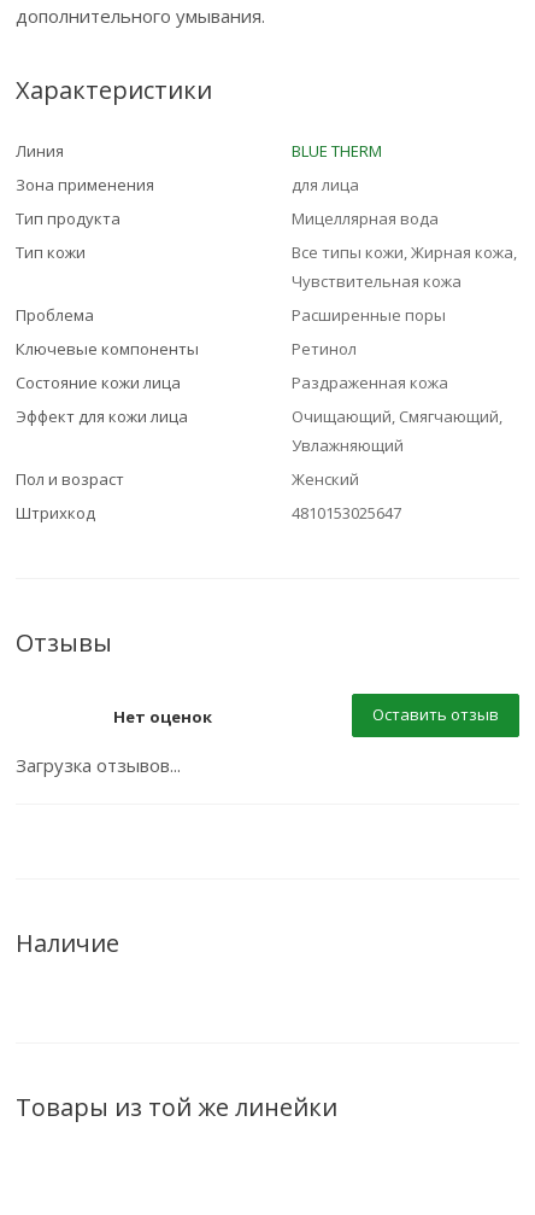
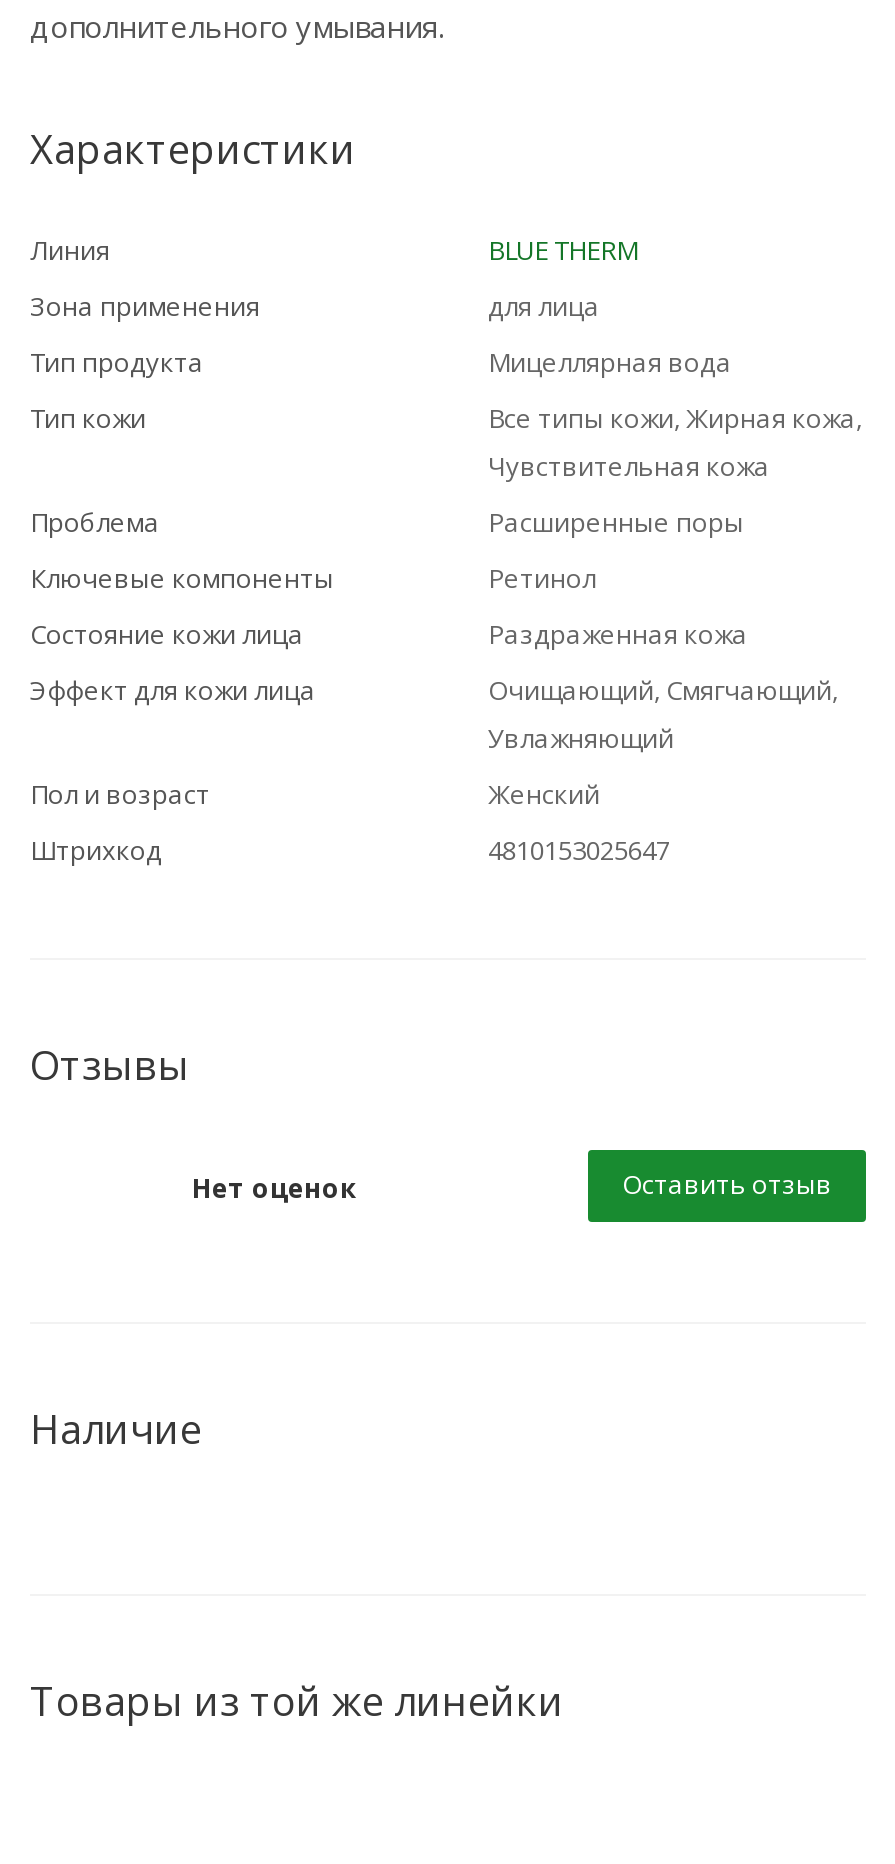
[16,753,181,777] Загрузка отзывов... -> none

